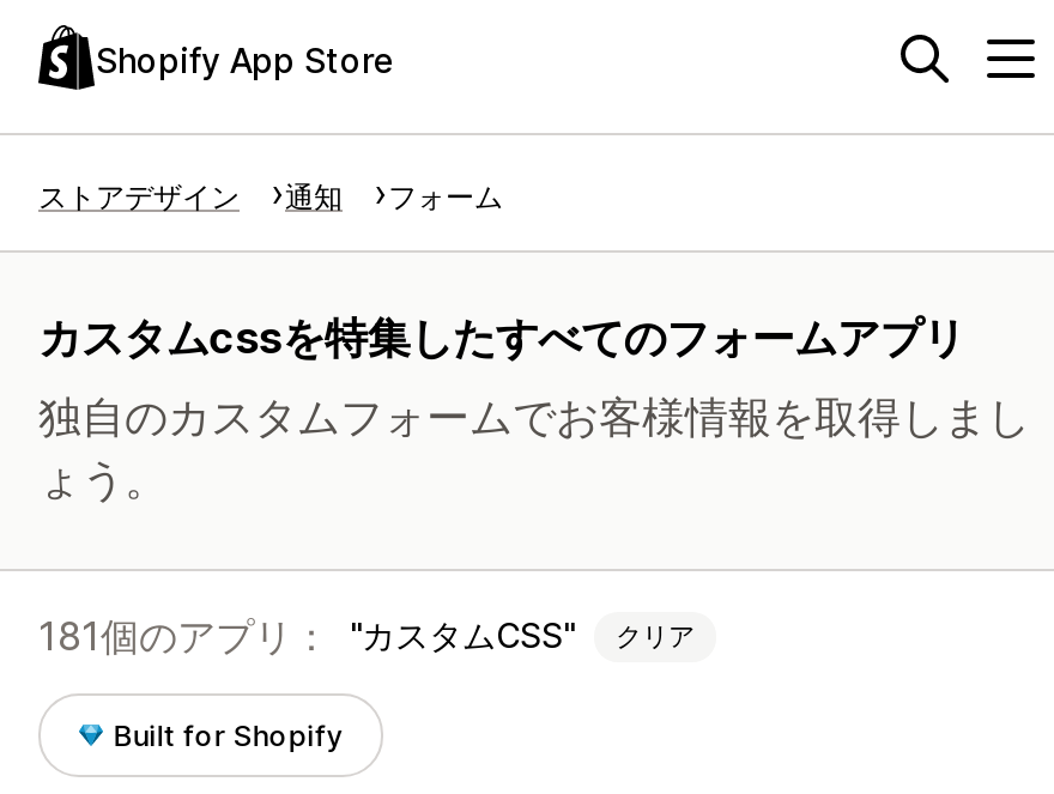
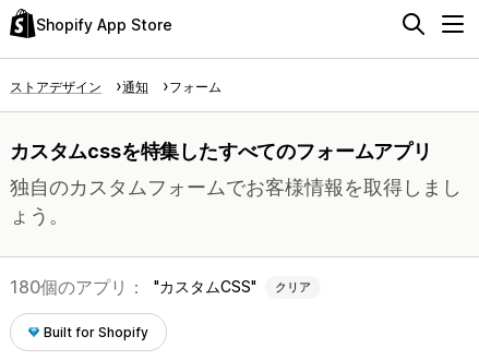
[38,612,695,660] 181個のアプリ： カスタムCSS クリア -> [10,276,311,298] 180個のアプリ： カスタムCSS クリア

